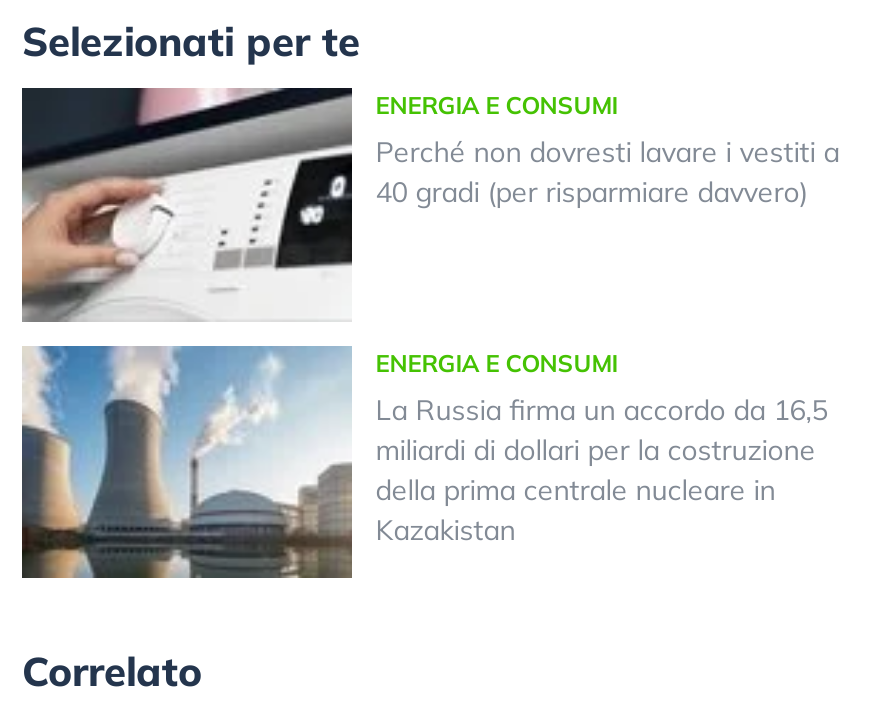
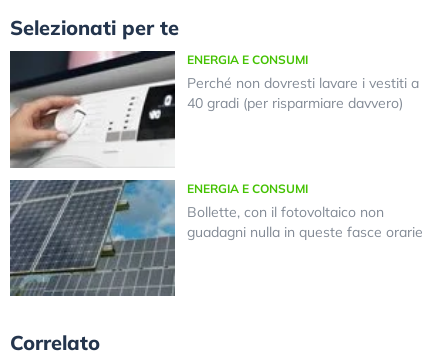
[22,344,828,580] [image] | La Russia firma un accordo da 16,5 | miliardi di dollari per la costruzione | della prima centrale nucleare in | Kazakistan -> [9,179,423,297] [image] | Bollette, con il fotovoltaico non | guadagni nulla in queste fasce orarie

